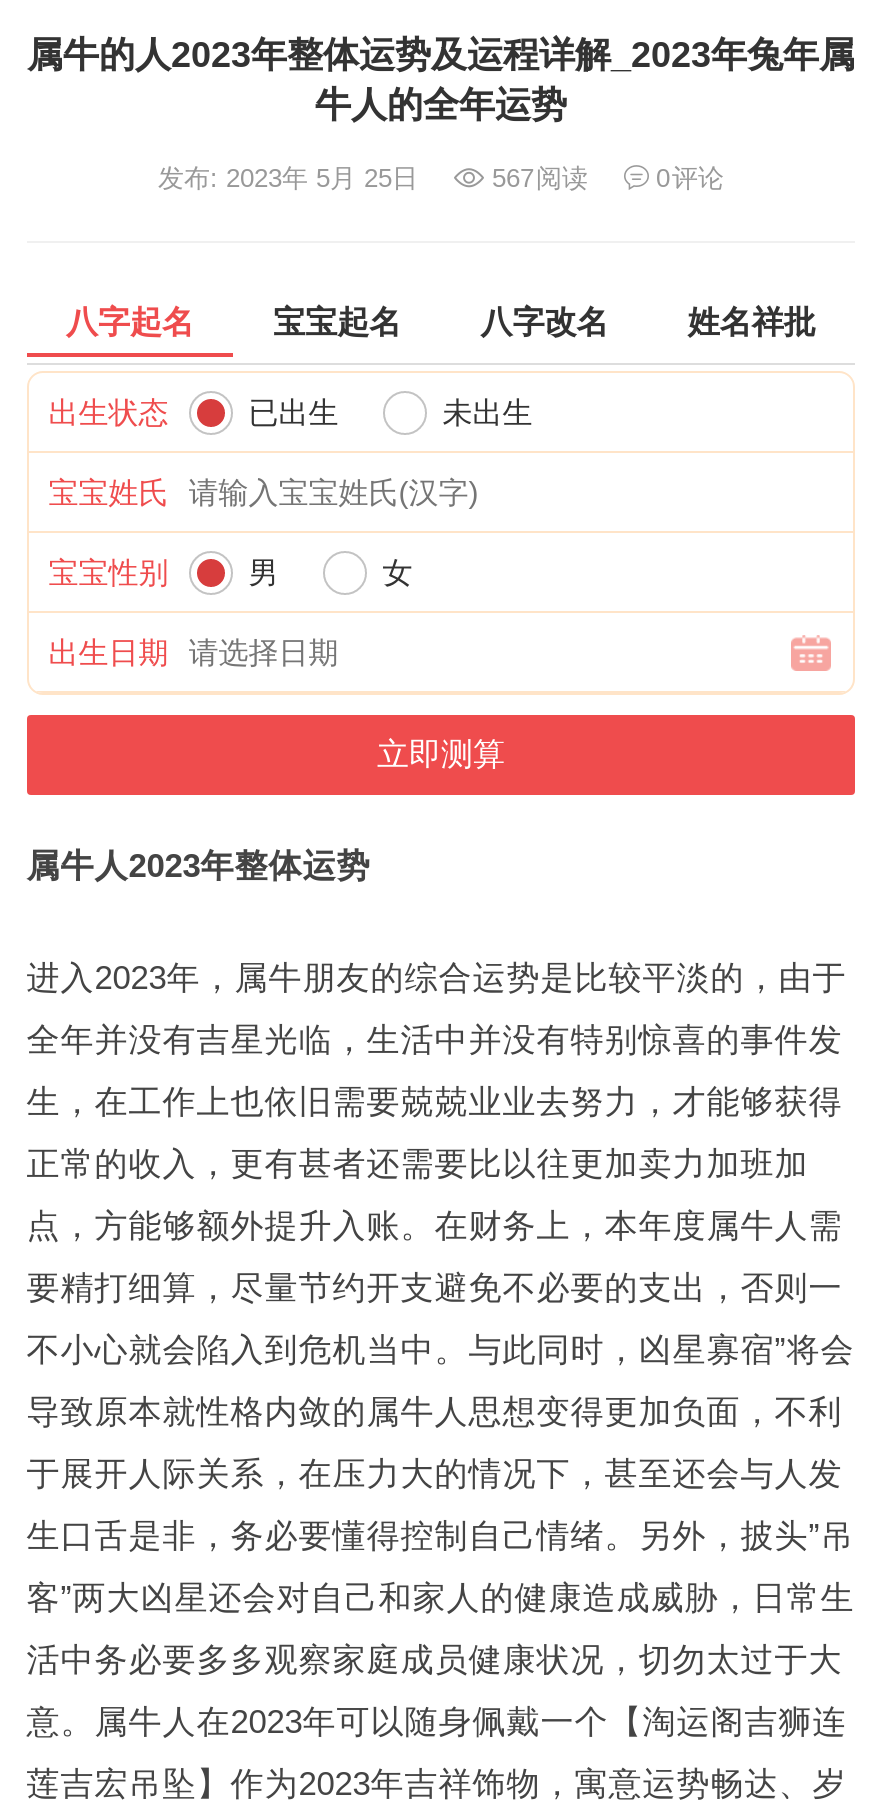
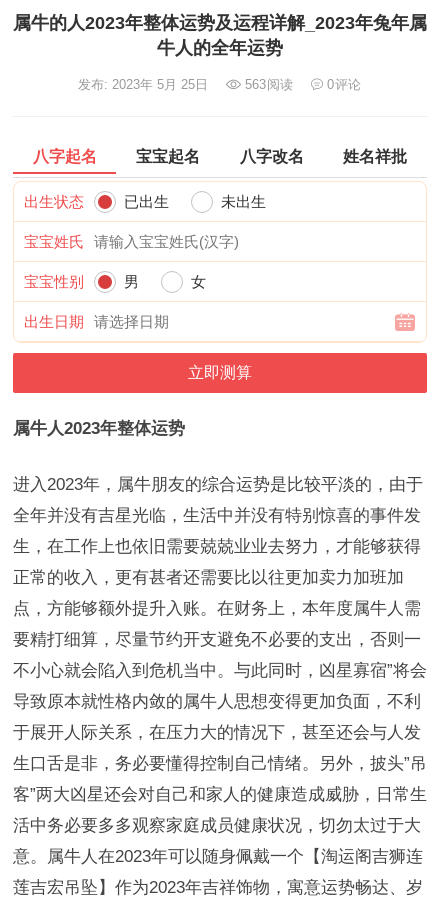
[158,163,724,193] 发布: 2023年 5月 25日 567阅读 0评论 -> [78,77,361,92] 发布: 2023年 5月 25日 563阅读 0评论

